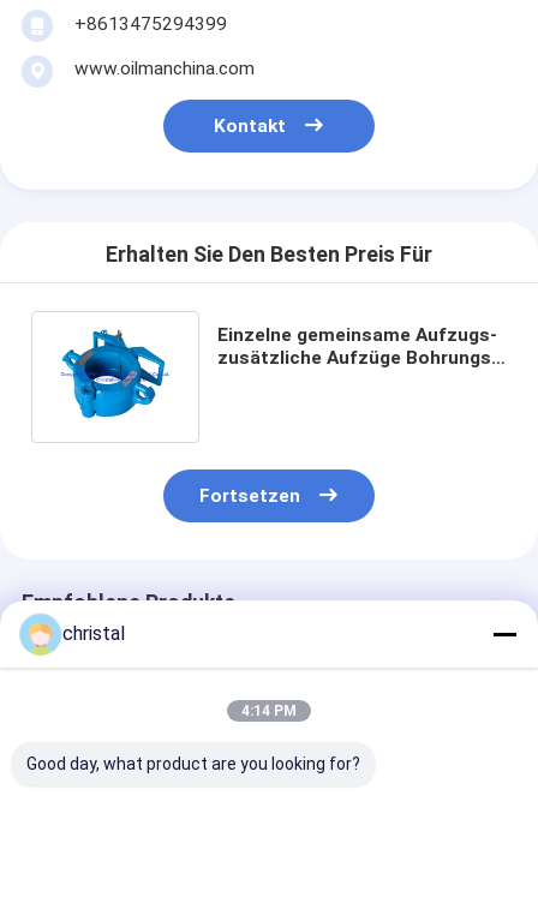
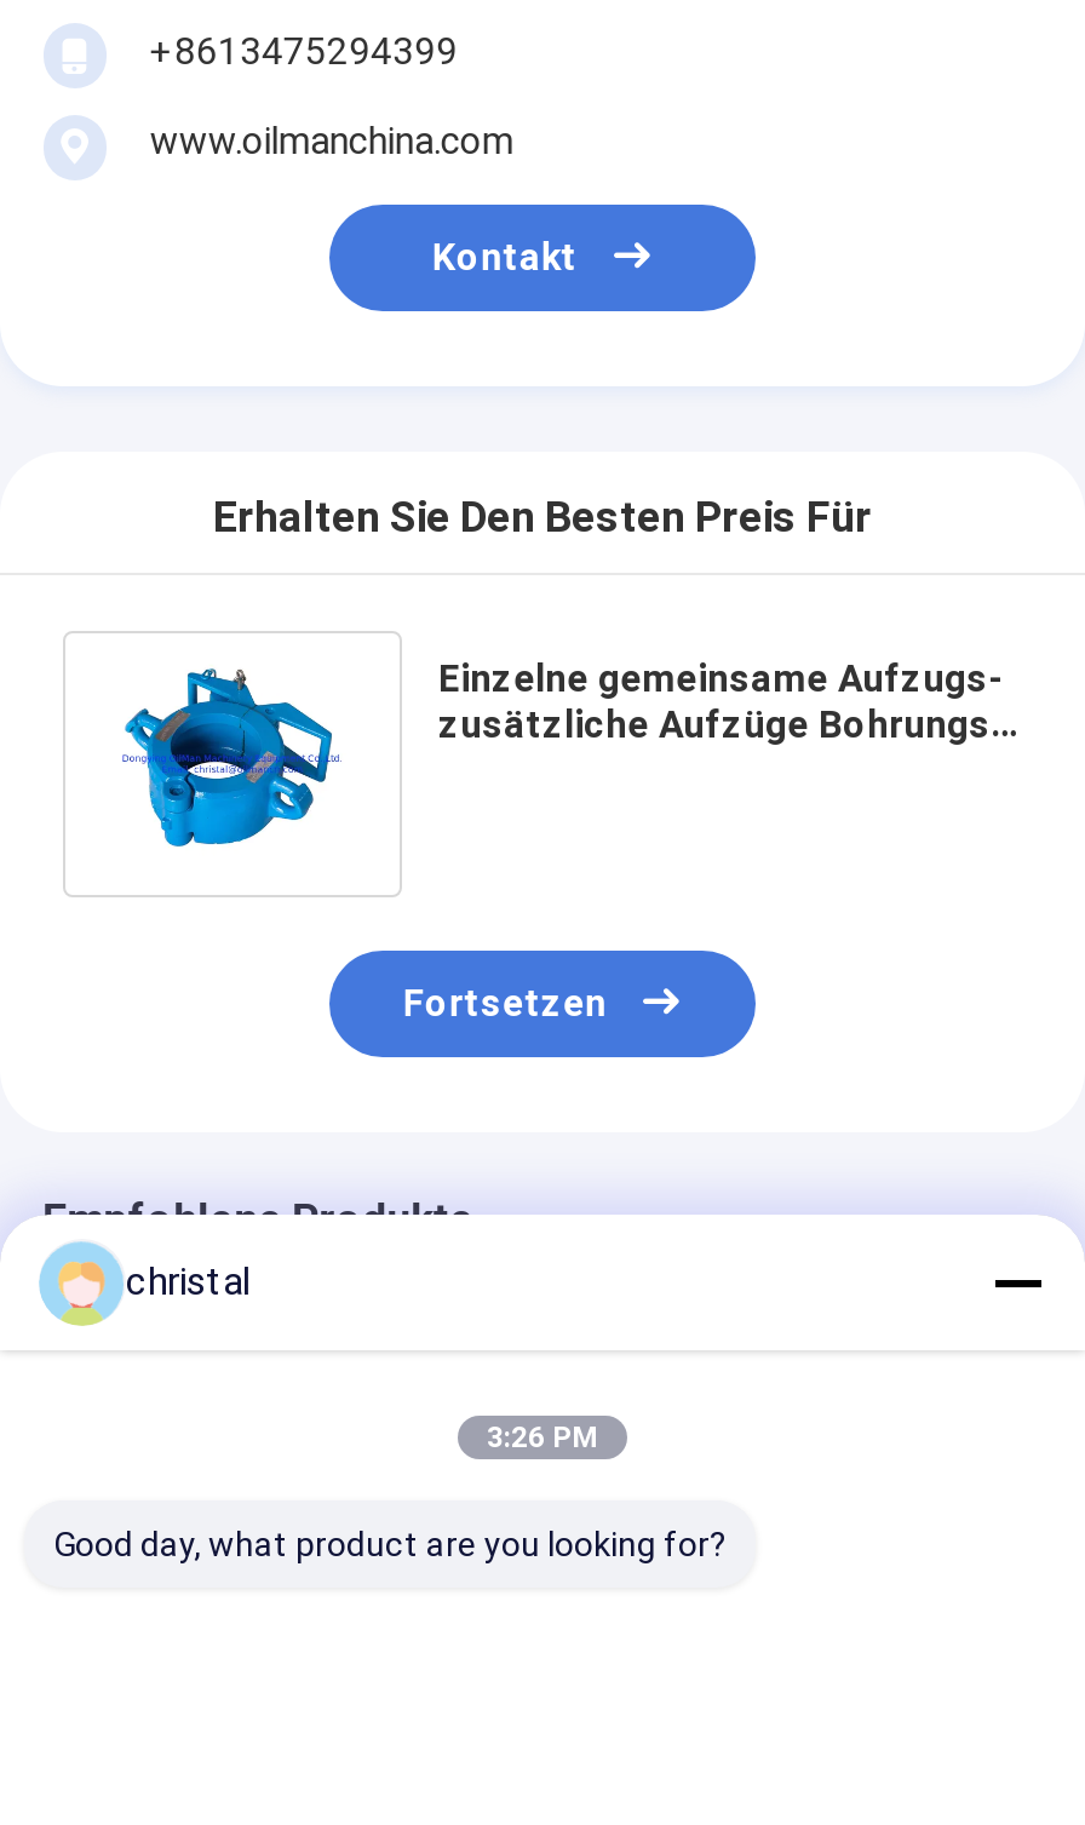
[241,702,297,719] 4:14 PM -> [487,1421,598,1454] 3:26 PM

